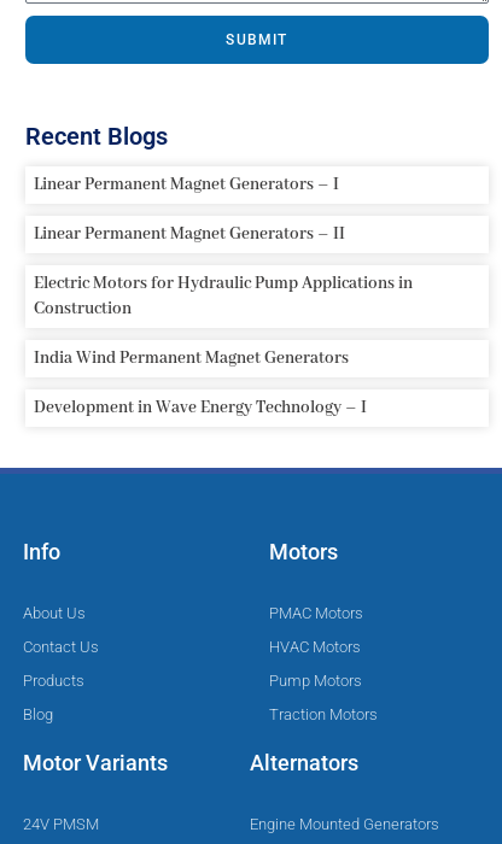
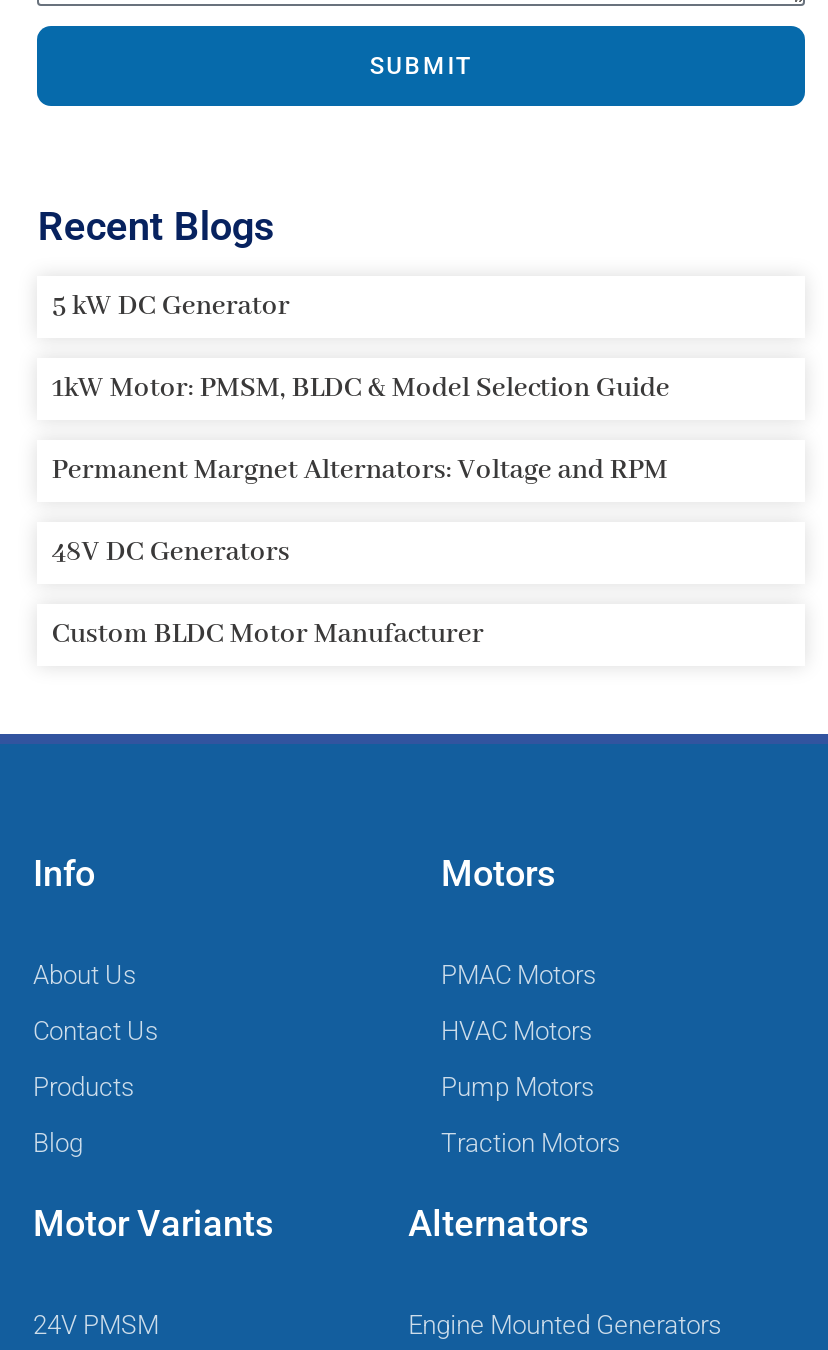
[34,174,340,196] Linear Permanent Magnet Generators – I -> [52,289,290,325] 5 kW DC Generator
[34,224,346,245] Linear Permanent Magnet Generators – II -> [52,371,670,407] 1kW Motor: PMSM, BLDC & Model Selection Guide
[34,273,413,320] Electric Motors for Hydraulic Pump Applications in | Construction -> [52,453,668,489] Permanent Margnet Alternators: Voltage and RPM
[34,348,349,369] India Wind Permanent Magnet Generators -> [52,535,290,571] 48V DC Generators
[34,397,367,419] Development in Wave Energy Technology – I -> [52,617,484,653] Custom BLDC Motor Manufacturer

